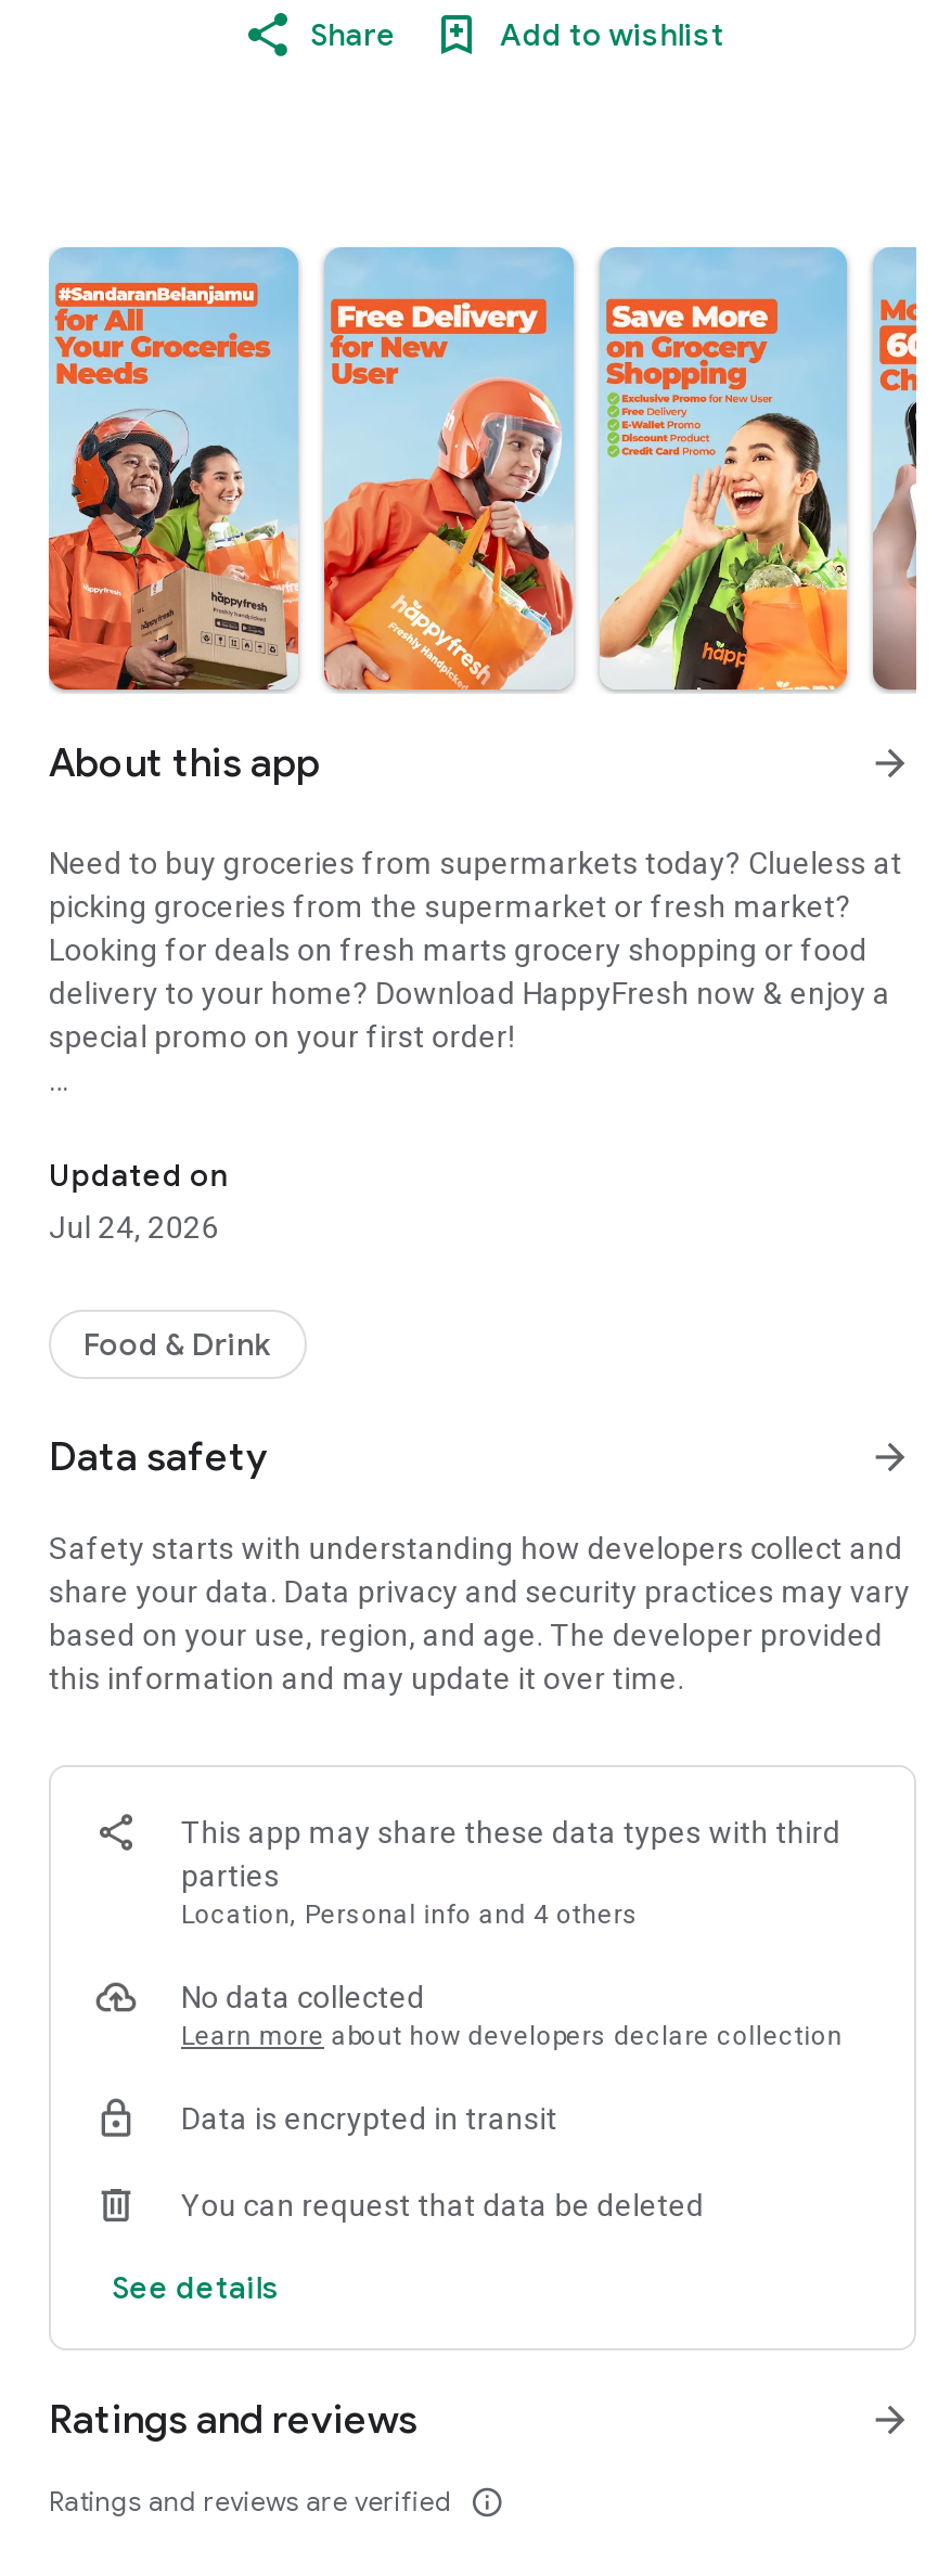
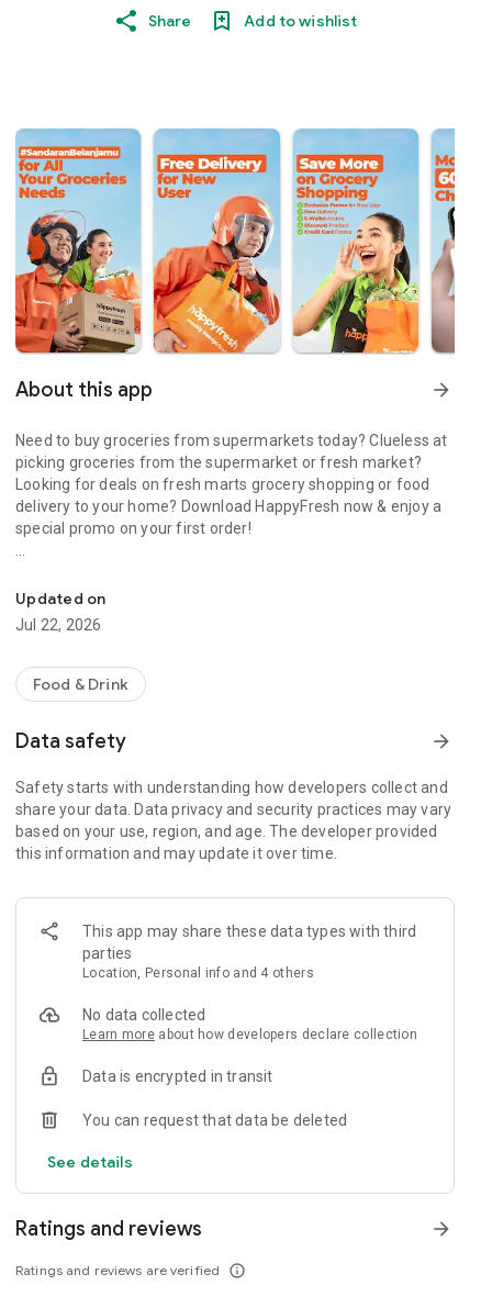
[49,1210,219,1245] Jul 24, 2026 -> [15,616,101,634] Jul 22, 2026

